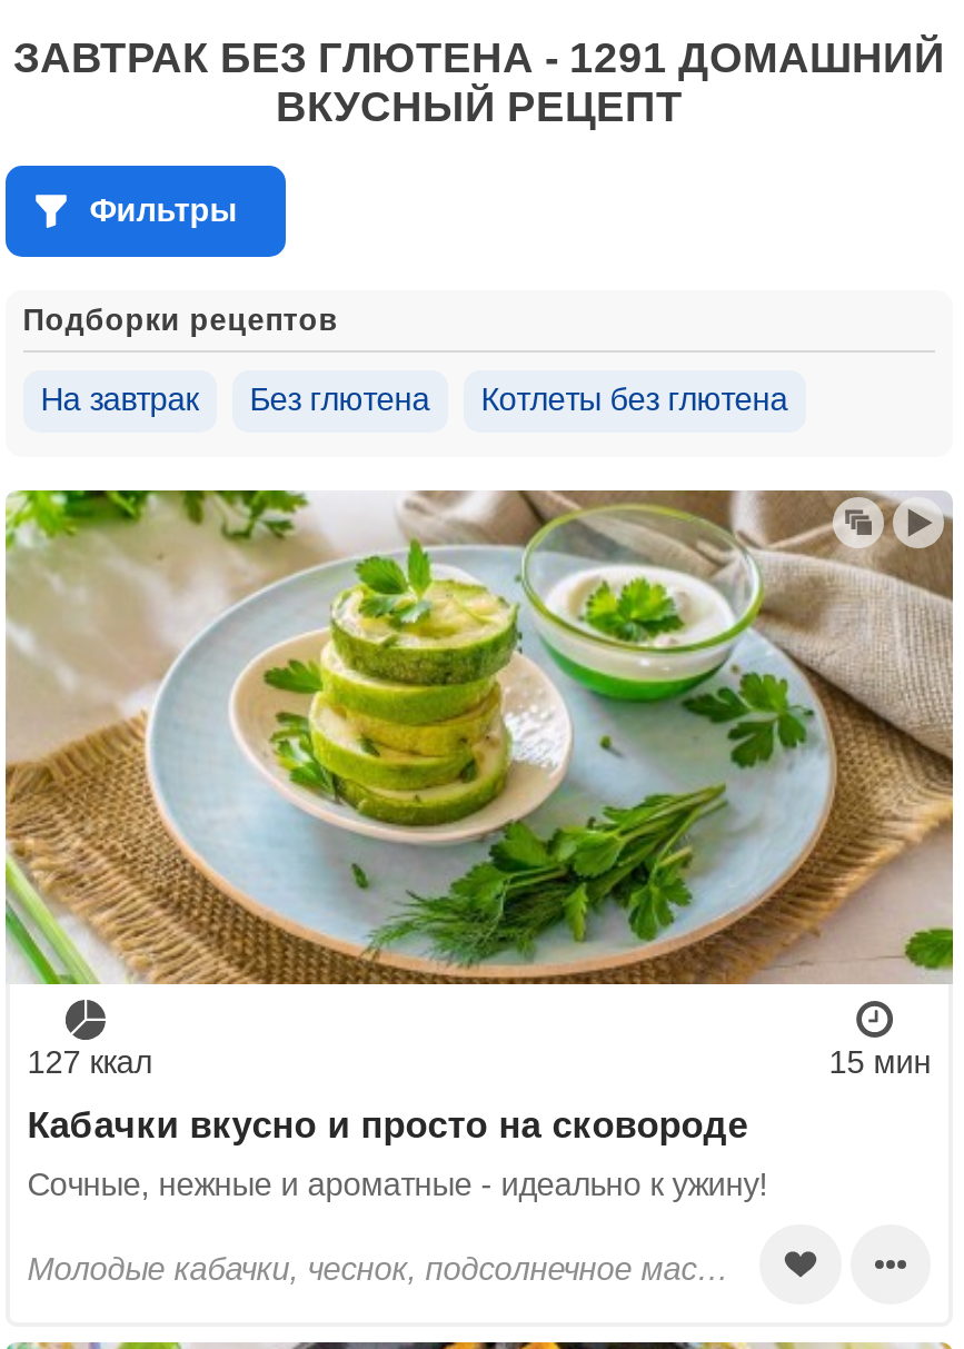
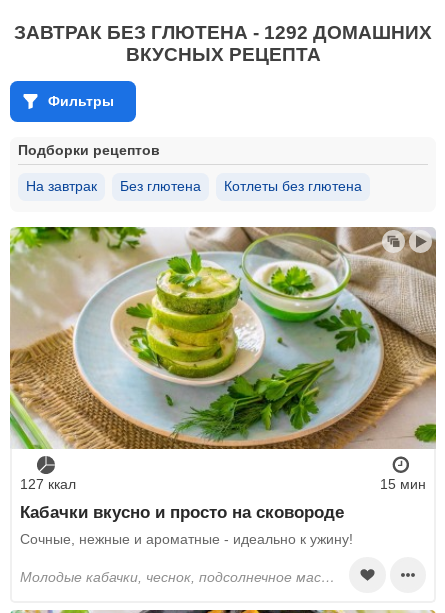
[13,35,945,131] ЗАВТРАК БЕЗ ГЛЮТЕНА - 1291 ДОМАШНИЙ | ВКУСНЫЙ РЕЦЕПТ -> [14,22,432,65] ЗАВТРАК БЕЗ ГЛЮТЕНА - 1292 ДОМАШНИХ | ВКУСНЫХ РЕЦЕПТА

